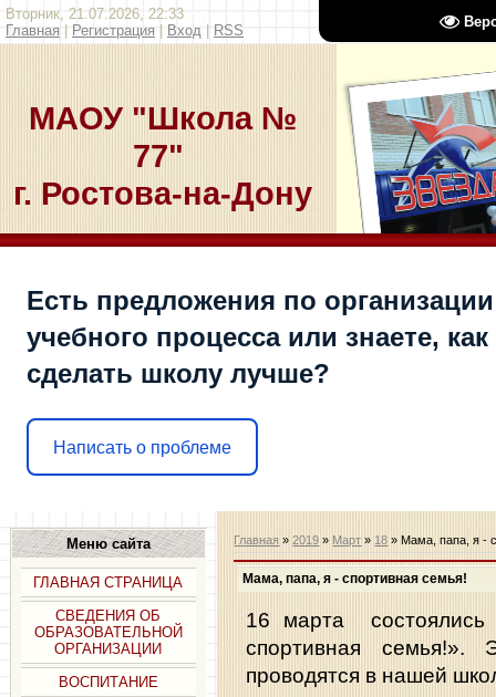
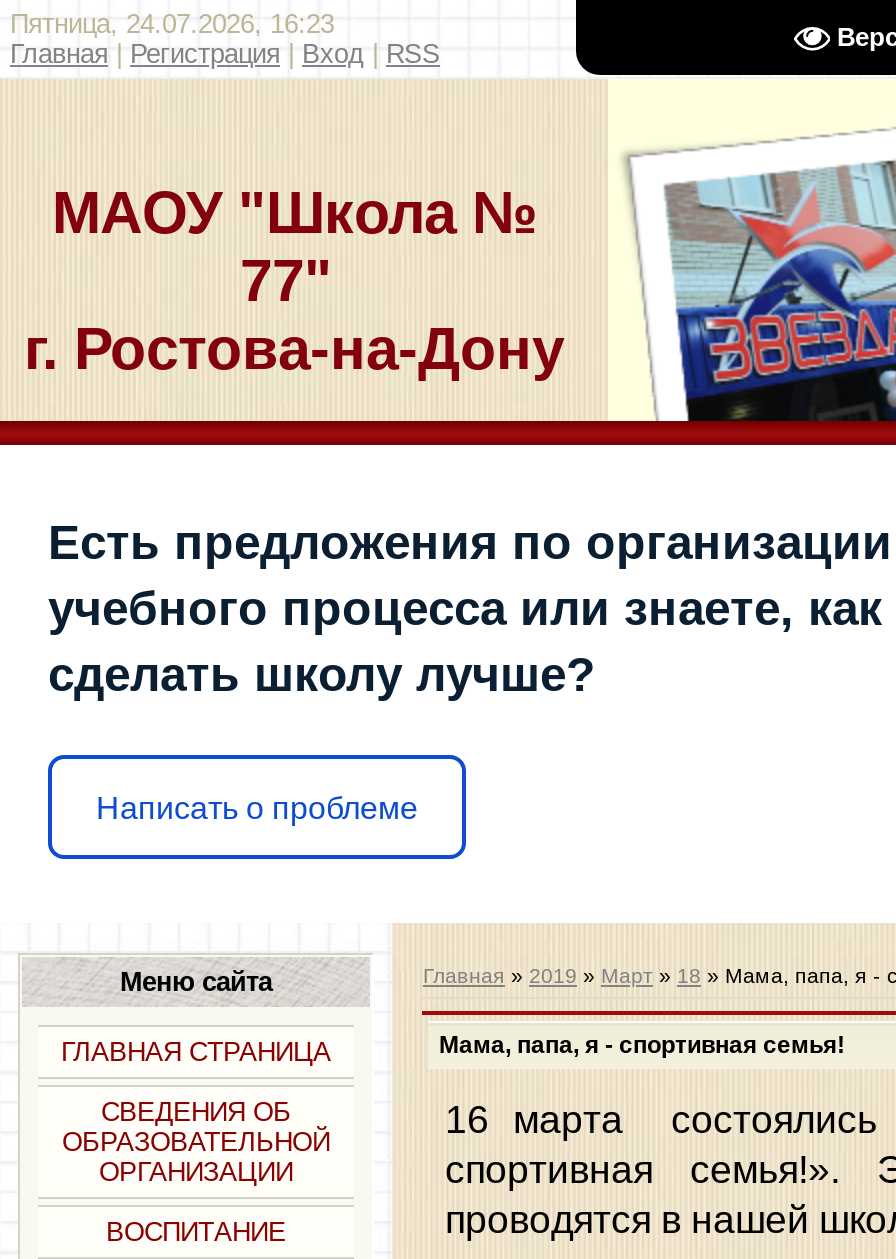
[6,6,184,22] Вторник, 21.07.2026, 22:33 -> [10,9,334,39] Пятница, 24.07.2026, 16:23

